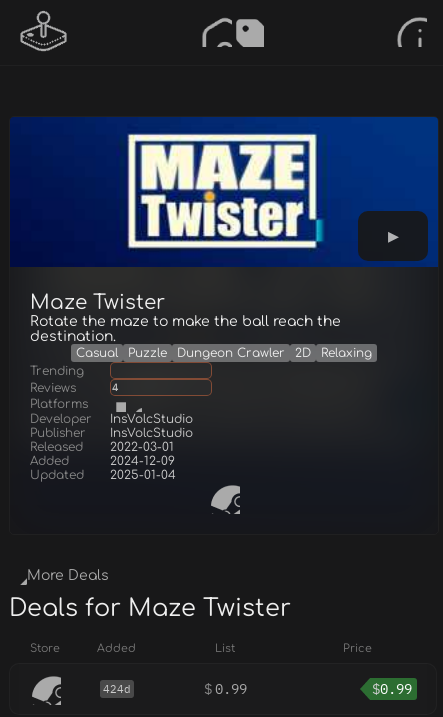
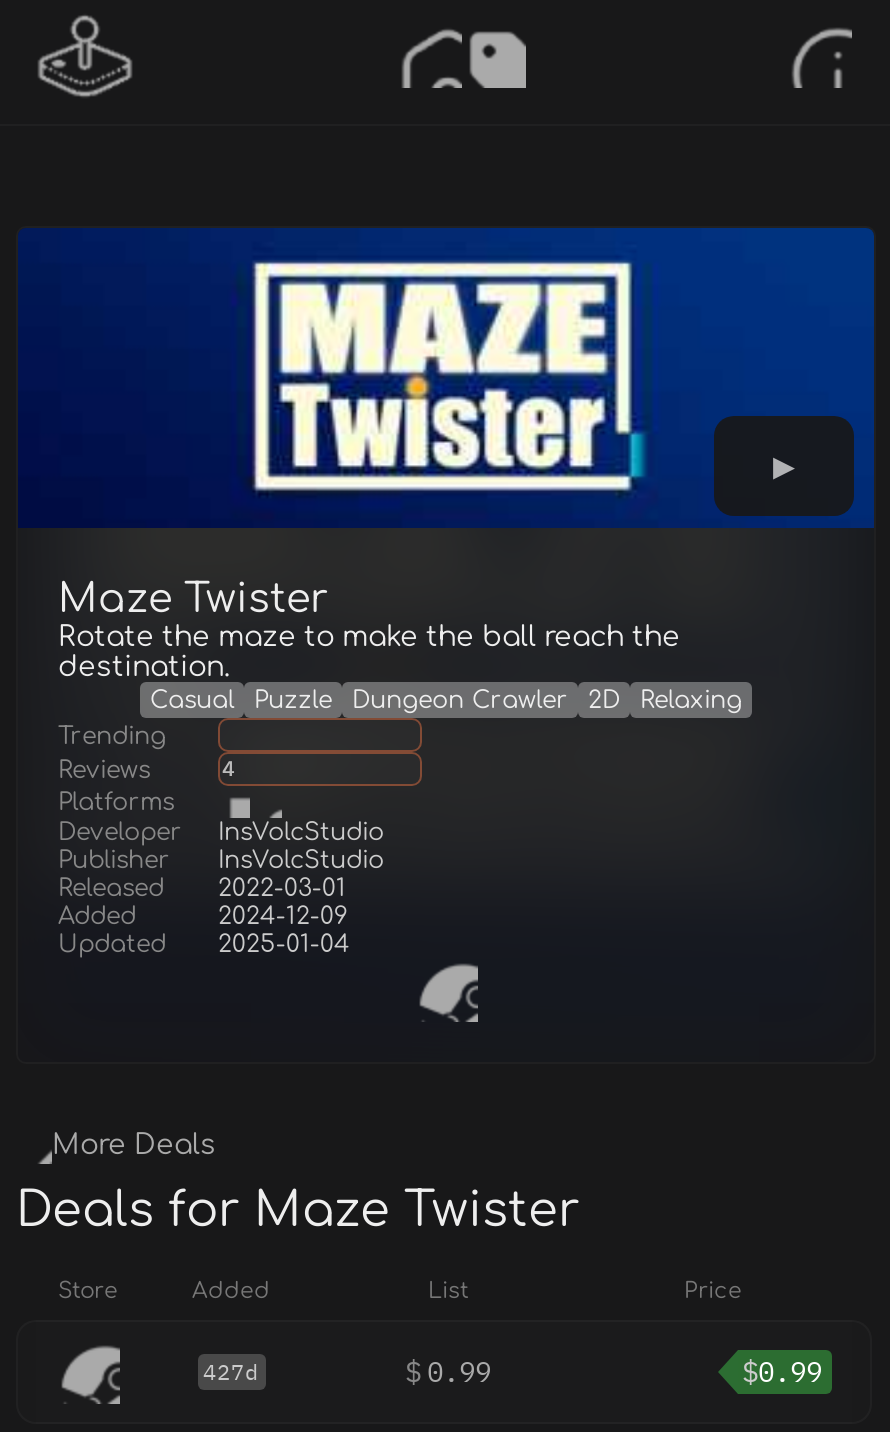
[102,682,130,696] 424d -> [203,1358,259,1386] 427d

